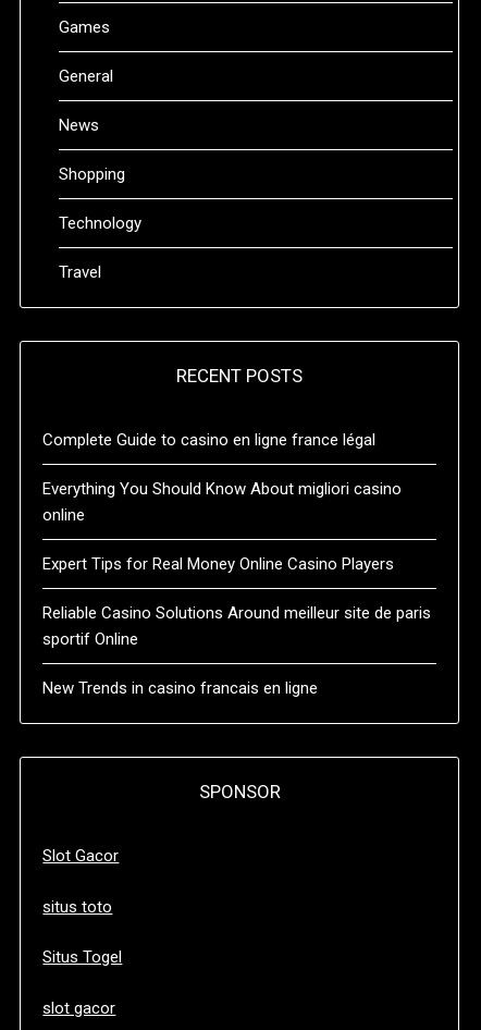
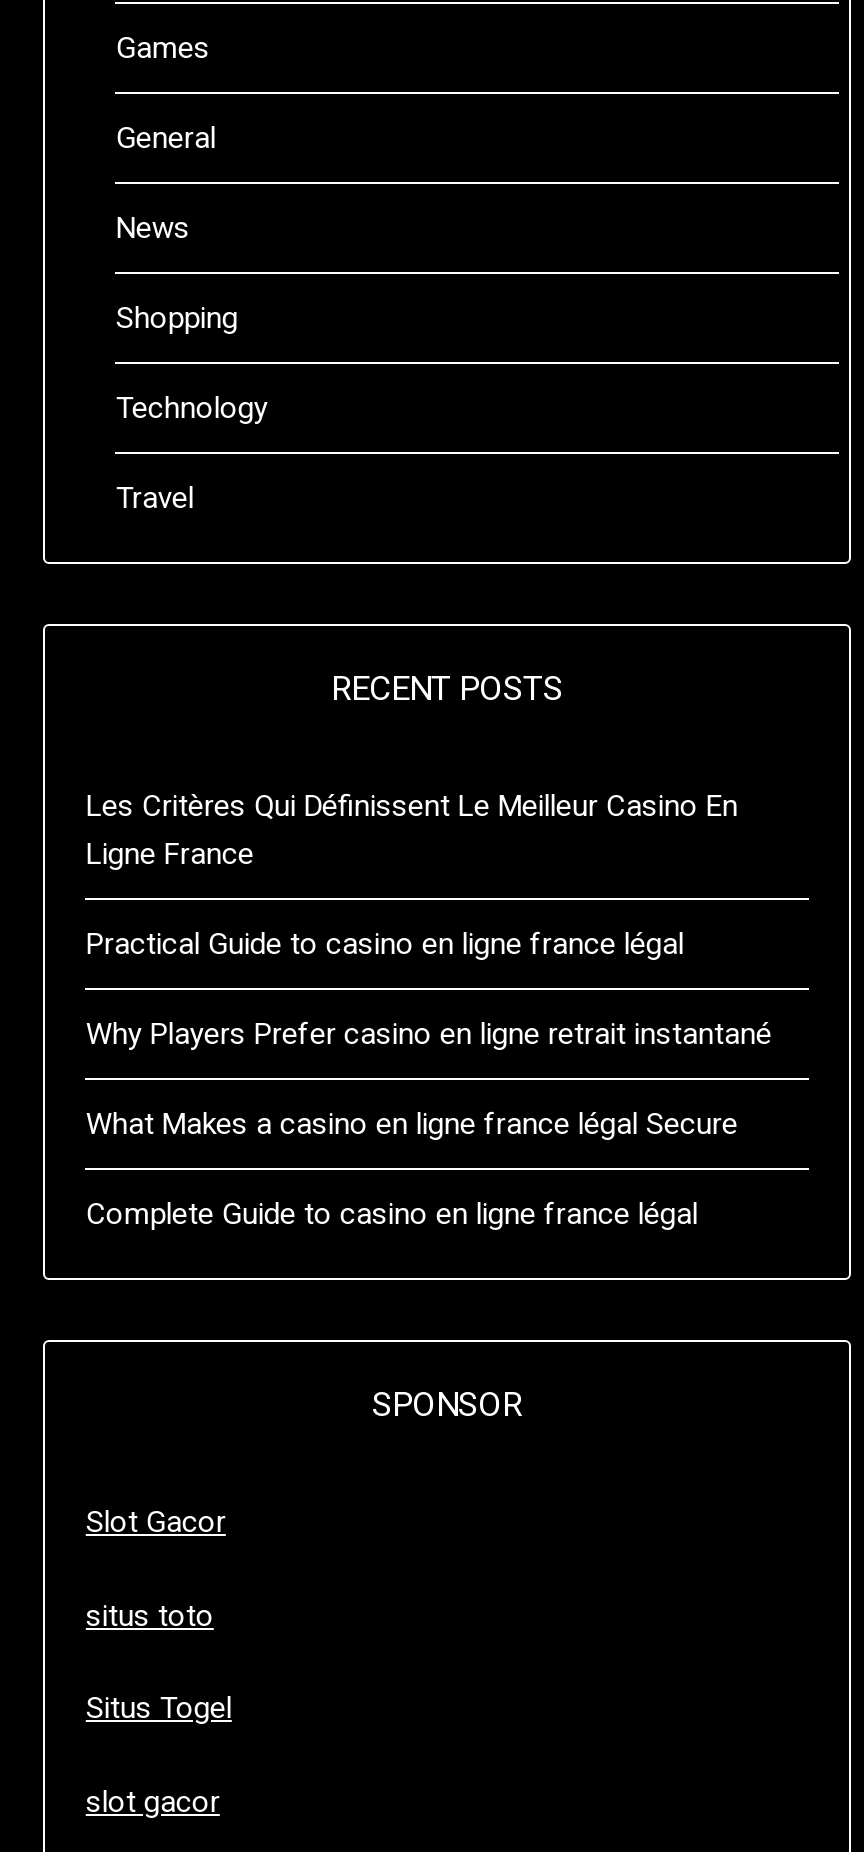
none -> [86,788,772,1142] Les Critères Qui Définissent Le Meilleur Casino En | Ligne France | Practical Guide to casino en ligne france légal | Why Players Prefer casino en ligne retrait instantané | What Makes a casino en ligne france légal Secure
moved [43,430,376,450] -> [86,1196,698,1232]: Complete Guide to casino en ligne france légal
[43,479,431,698] Everything You Should Know About migliori casino | online | Expert Tips for Real Money Online Casino Players | Reliable Casino Solutions Around meilleur site de paris | sportif Online | New Trends in casino francais en ligne -> none

